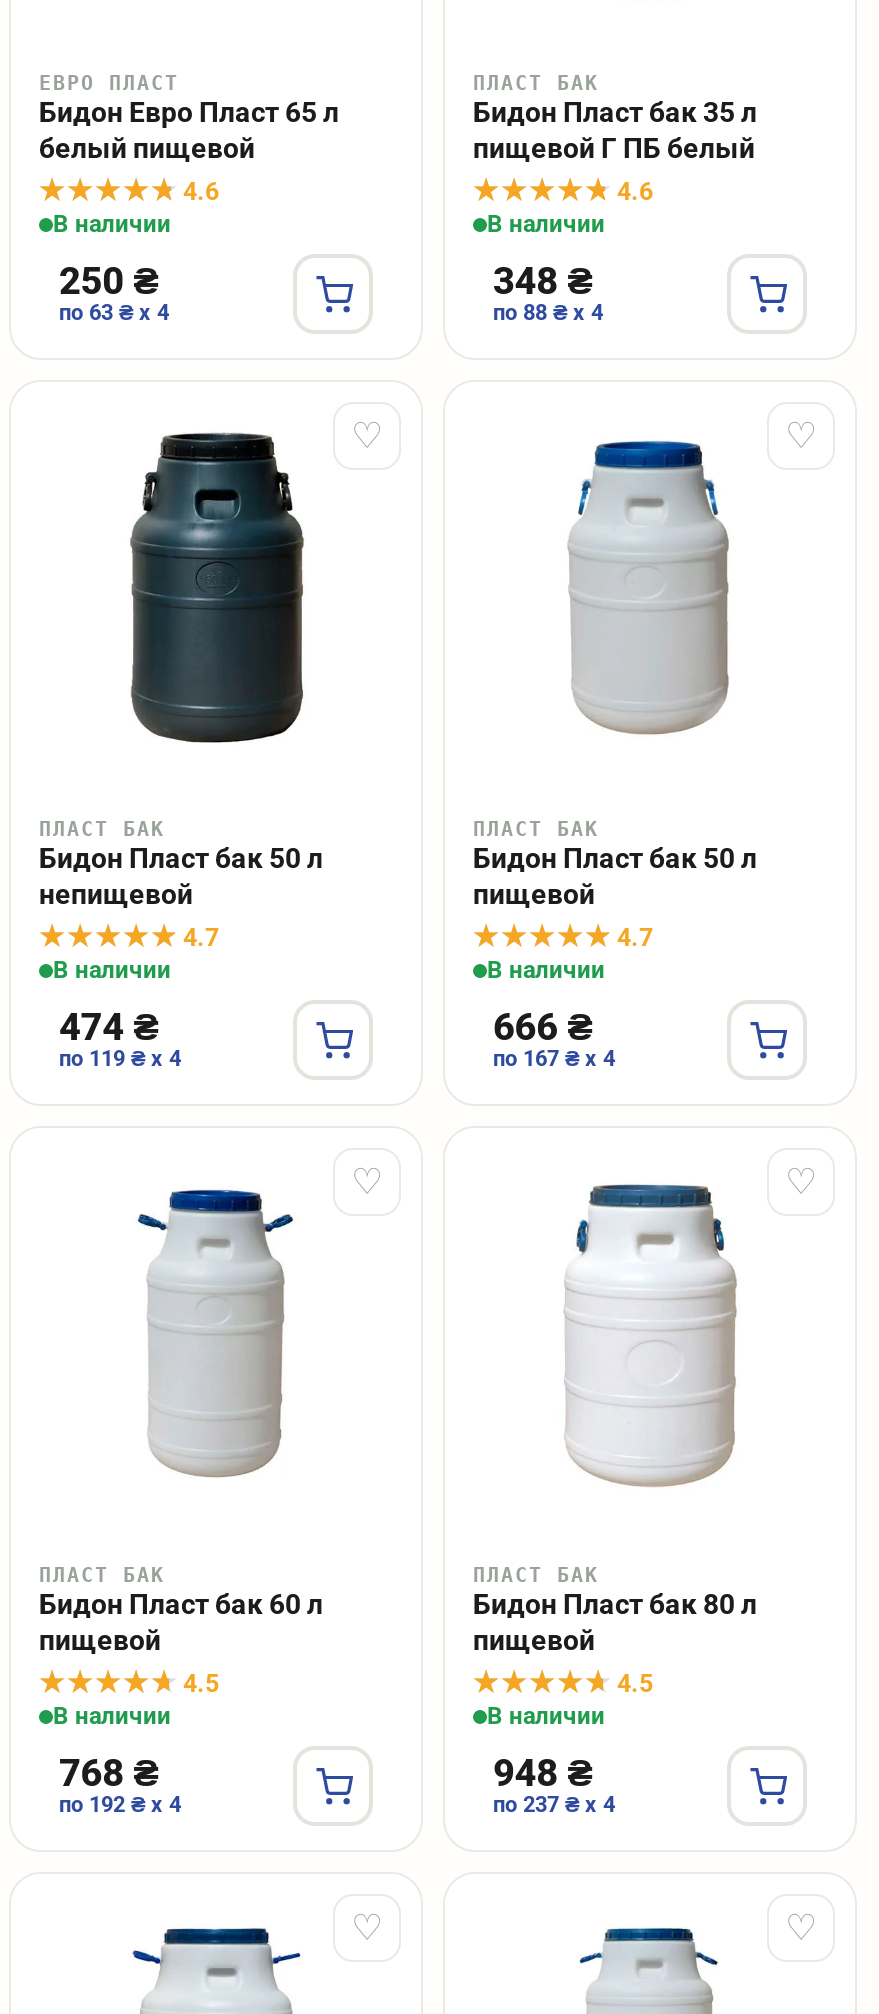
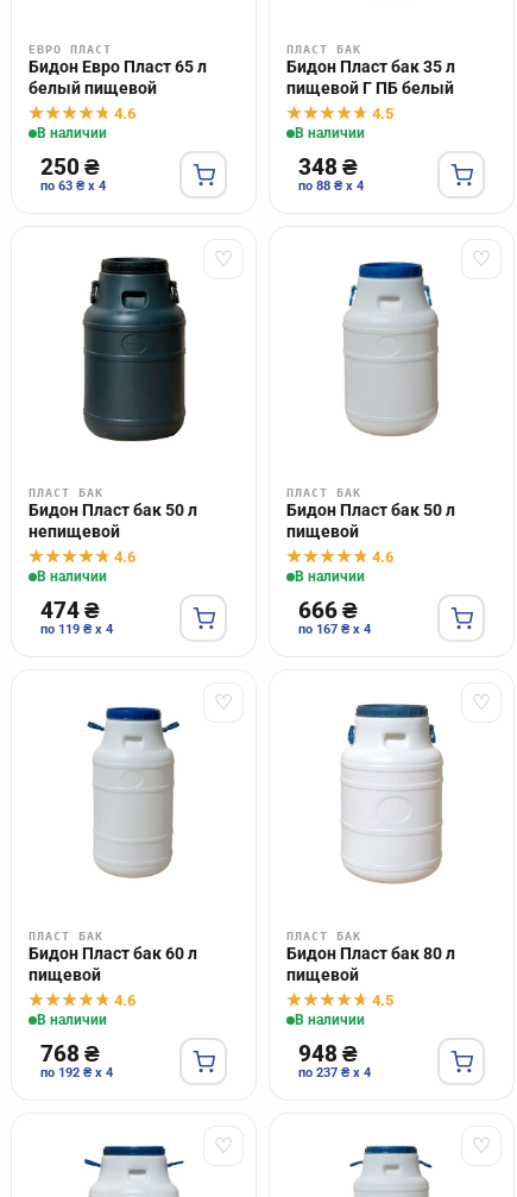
[617,175,653,205] 4.6 -> [372,104,393,122] 4.5
[183,921,219,951] 4.7 -> [114,547,135,565] 4.6
[617,921,653,951] 4.7 -> [372,547,393,565] 4.6
[183,1667,219,1697] 4.5 -> [114,991,135,1009] 4.6

